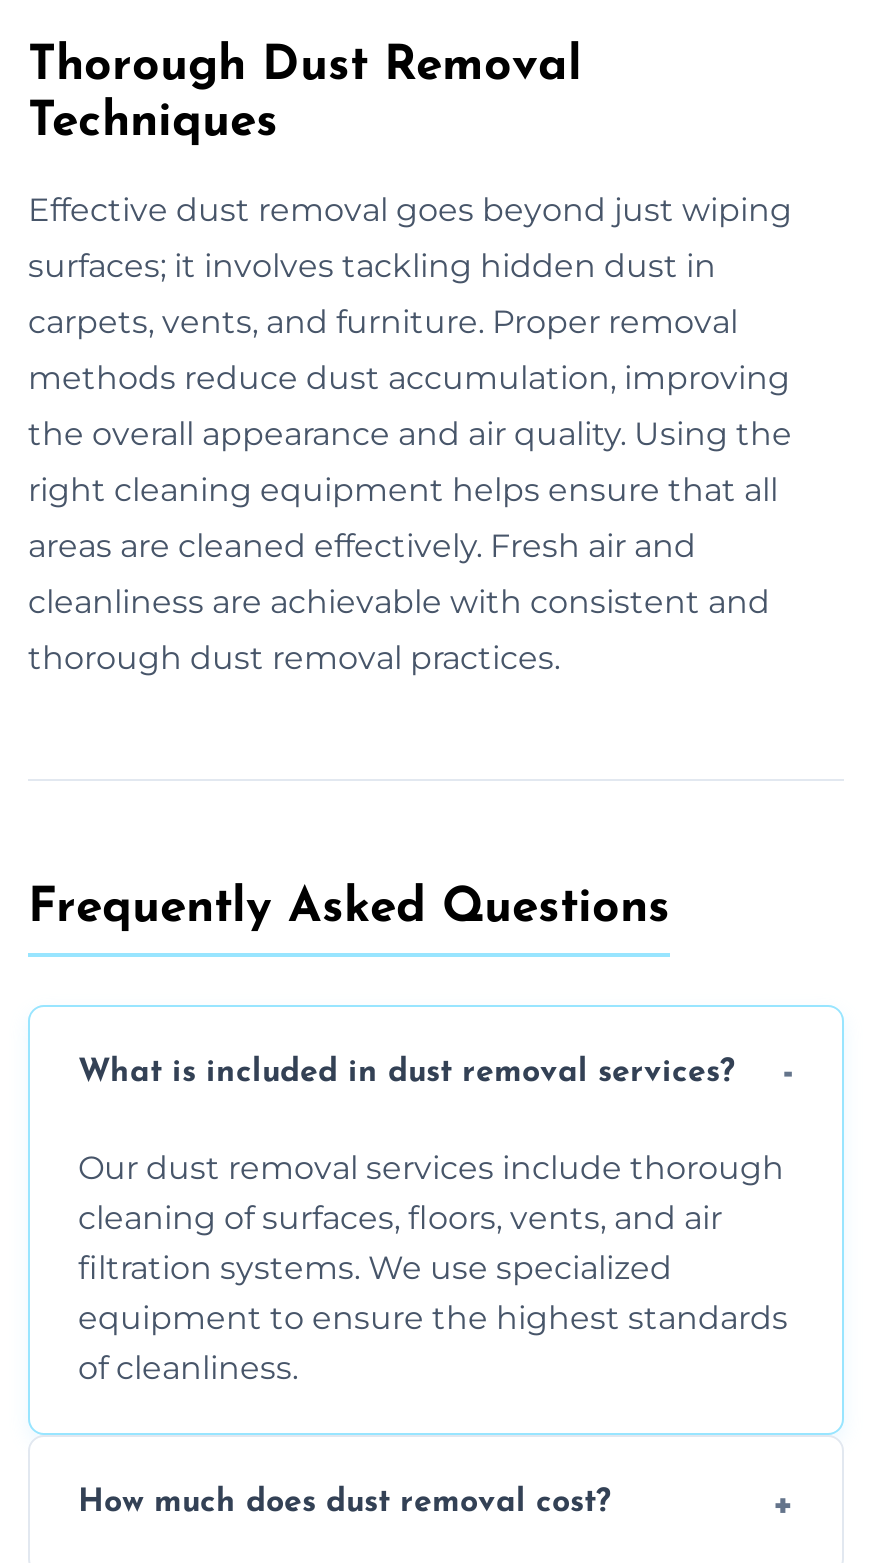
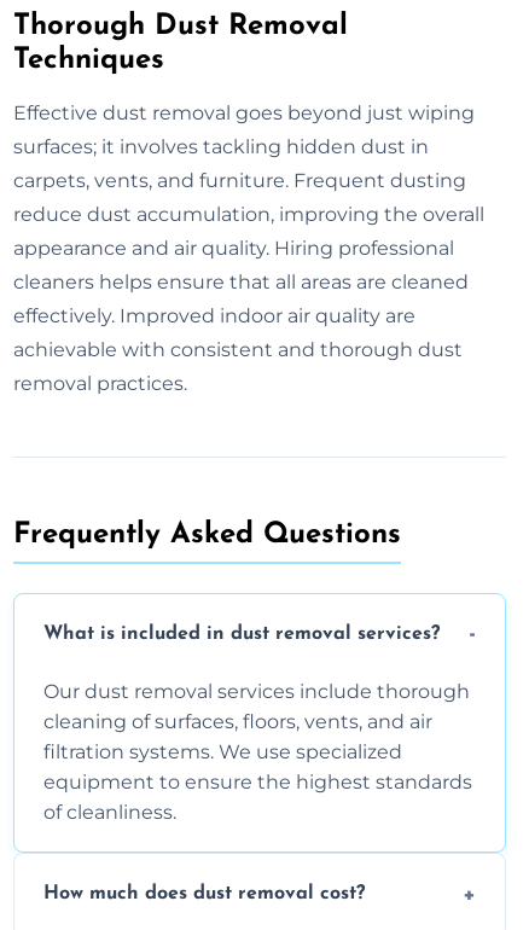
[28,302,738,340] carpets, vents, and furniture. Proper removal -> [13,169,466,192] carpets, vents, and furniture. Frequent dusting
[28,358,790,396] methods reduce dust accumulation, improving -> [13,203,484,225] reduce dust accumulation, improving the overall
[28,414,792,452] the overall appearance and air quality. Using the -> [13,236,454,259] appearance and air quality. Hiring professional
[28,470,778,508] right cleaning equipment helps ensure that all -> [13,270,469,293] cleaners helps ensure that all areas are cleaned
[28,526,696,564] areas are cleaned effectively. Fresh air and -> [13,304,415,327] effectively. Improved indoor air quality are
[28,582,770,620] cleanliness are achievable with consistent and -> [13,338,463,361] achievable with consistent and thorough dust
[28,638,560,676] thorough dust removal practices. -> [13,372,187,395] removal practices.

